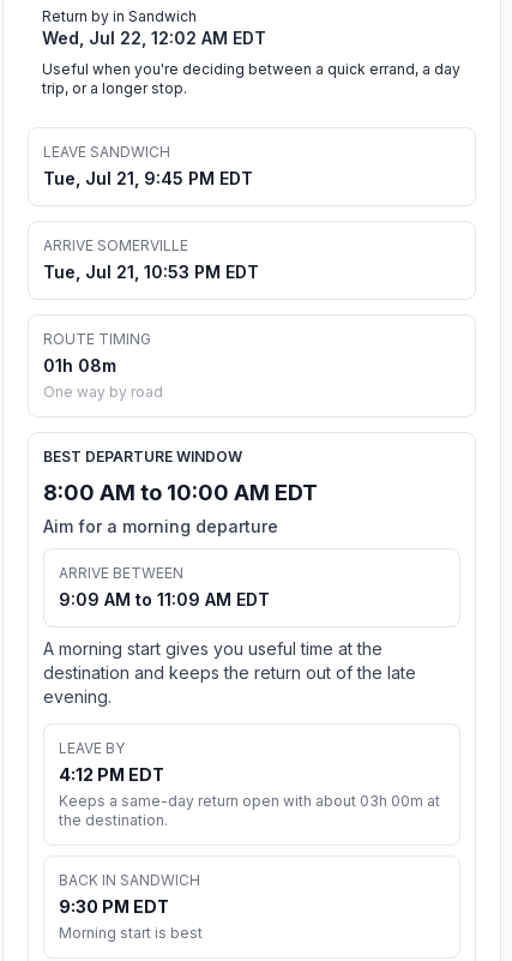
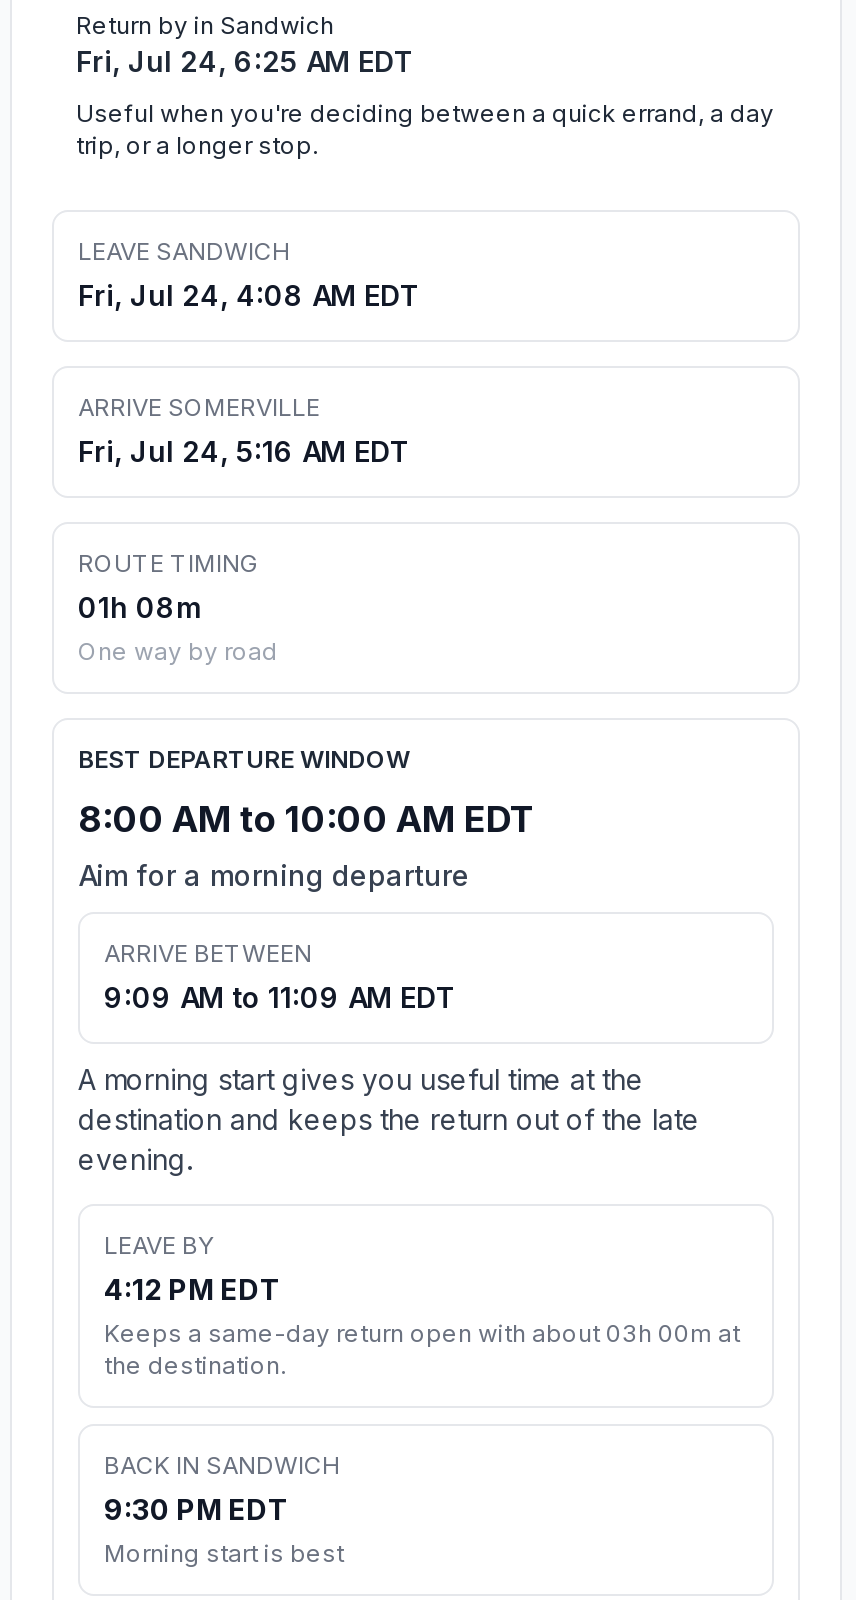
[42,28,266,48] Wed, Jul 22, 12:02 AM EDT -> [76,44,414,78] Fri, Jul 24, 6:25 AM EDT
[43,168,253,189] Tue, Jul 21, 9:45 PM EDT -> [78,278,420,312] Fri, Jul 24, 4:08 AM EDT
[43,262,259,282] Tue, Jul 21, 10:53 PM EDT -> [78,434,410,468] Fri, Jul 24, 5:16 AM EDT

